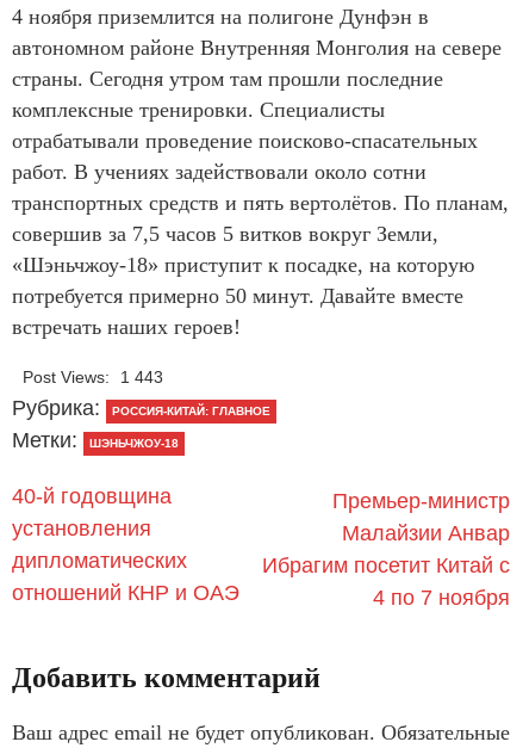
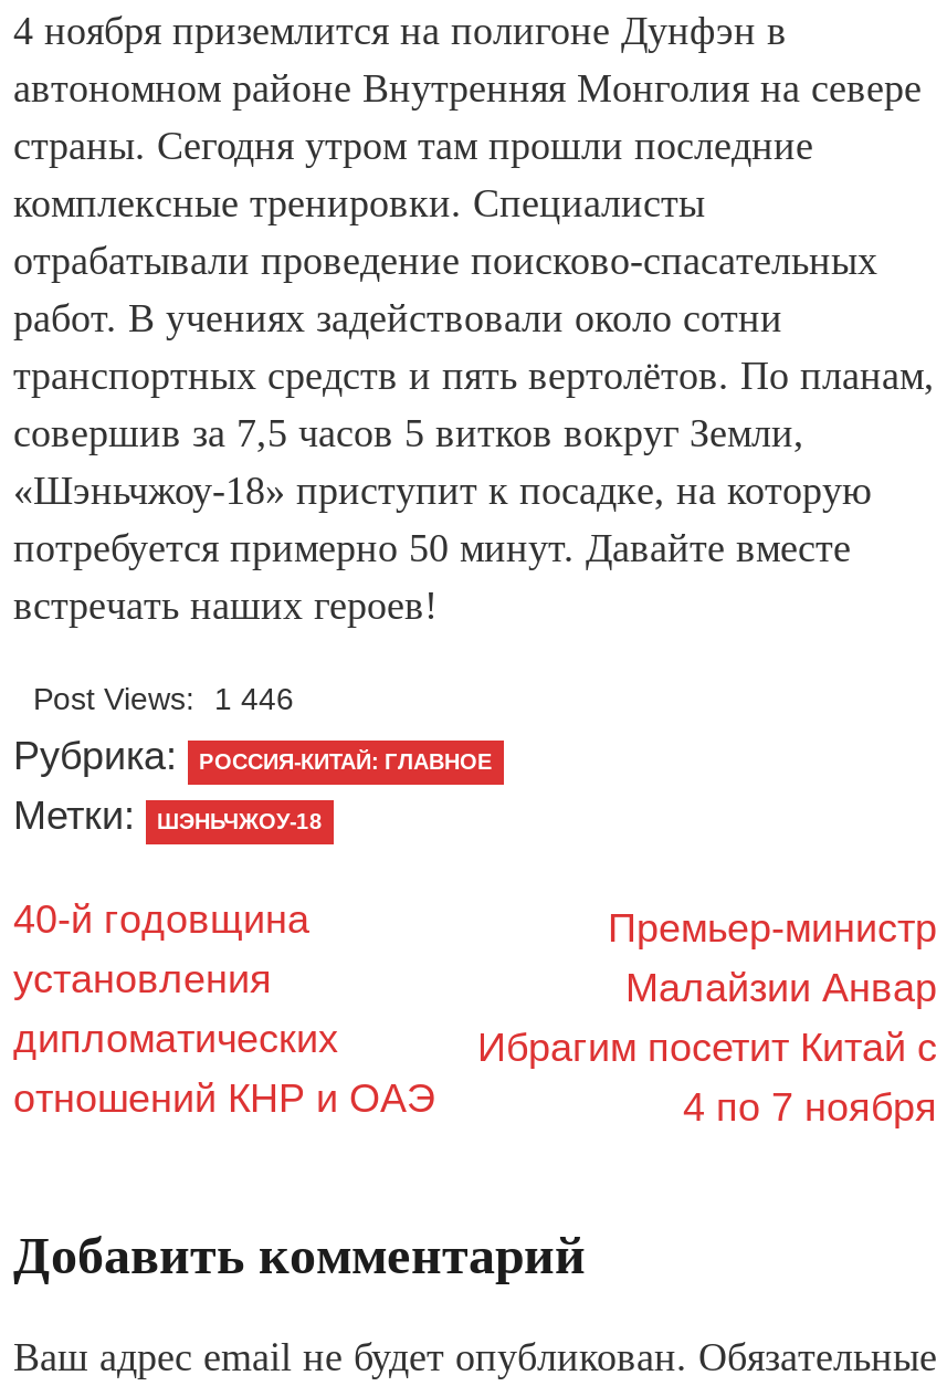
[23,368,163,387] Post Views: 1 443 -> [33,681,294,717] Post Views: 1 446

